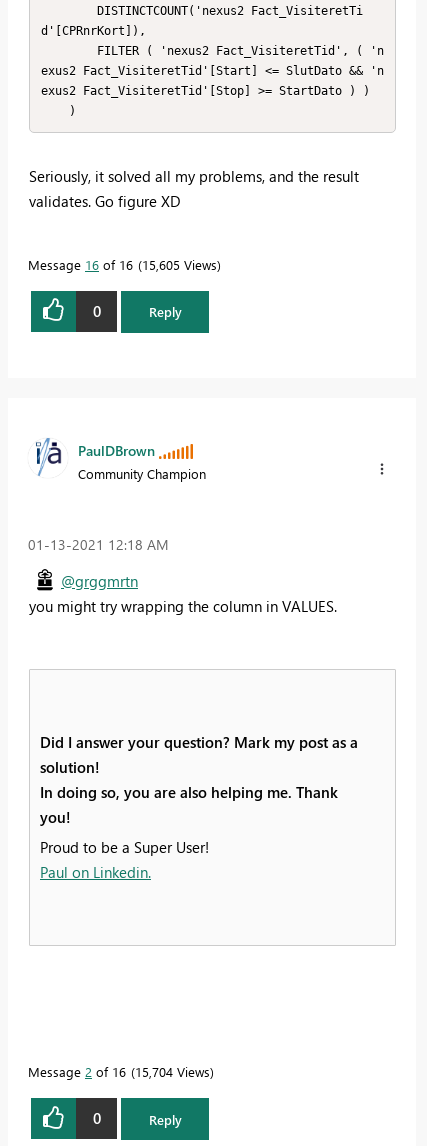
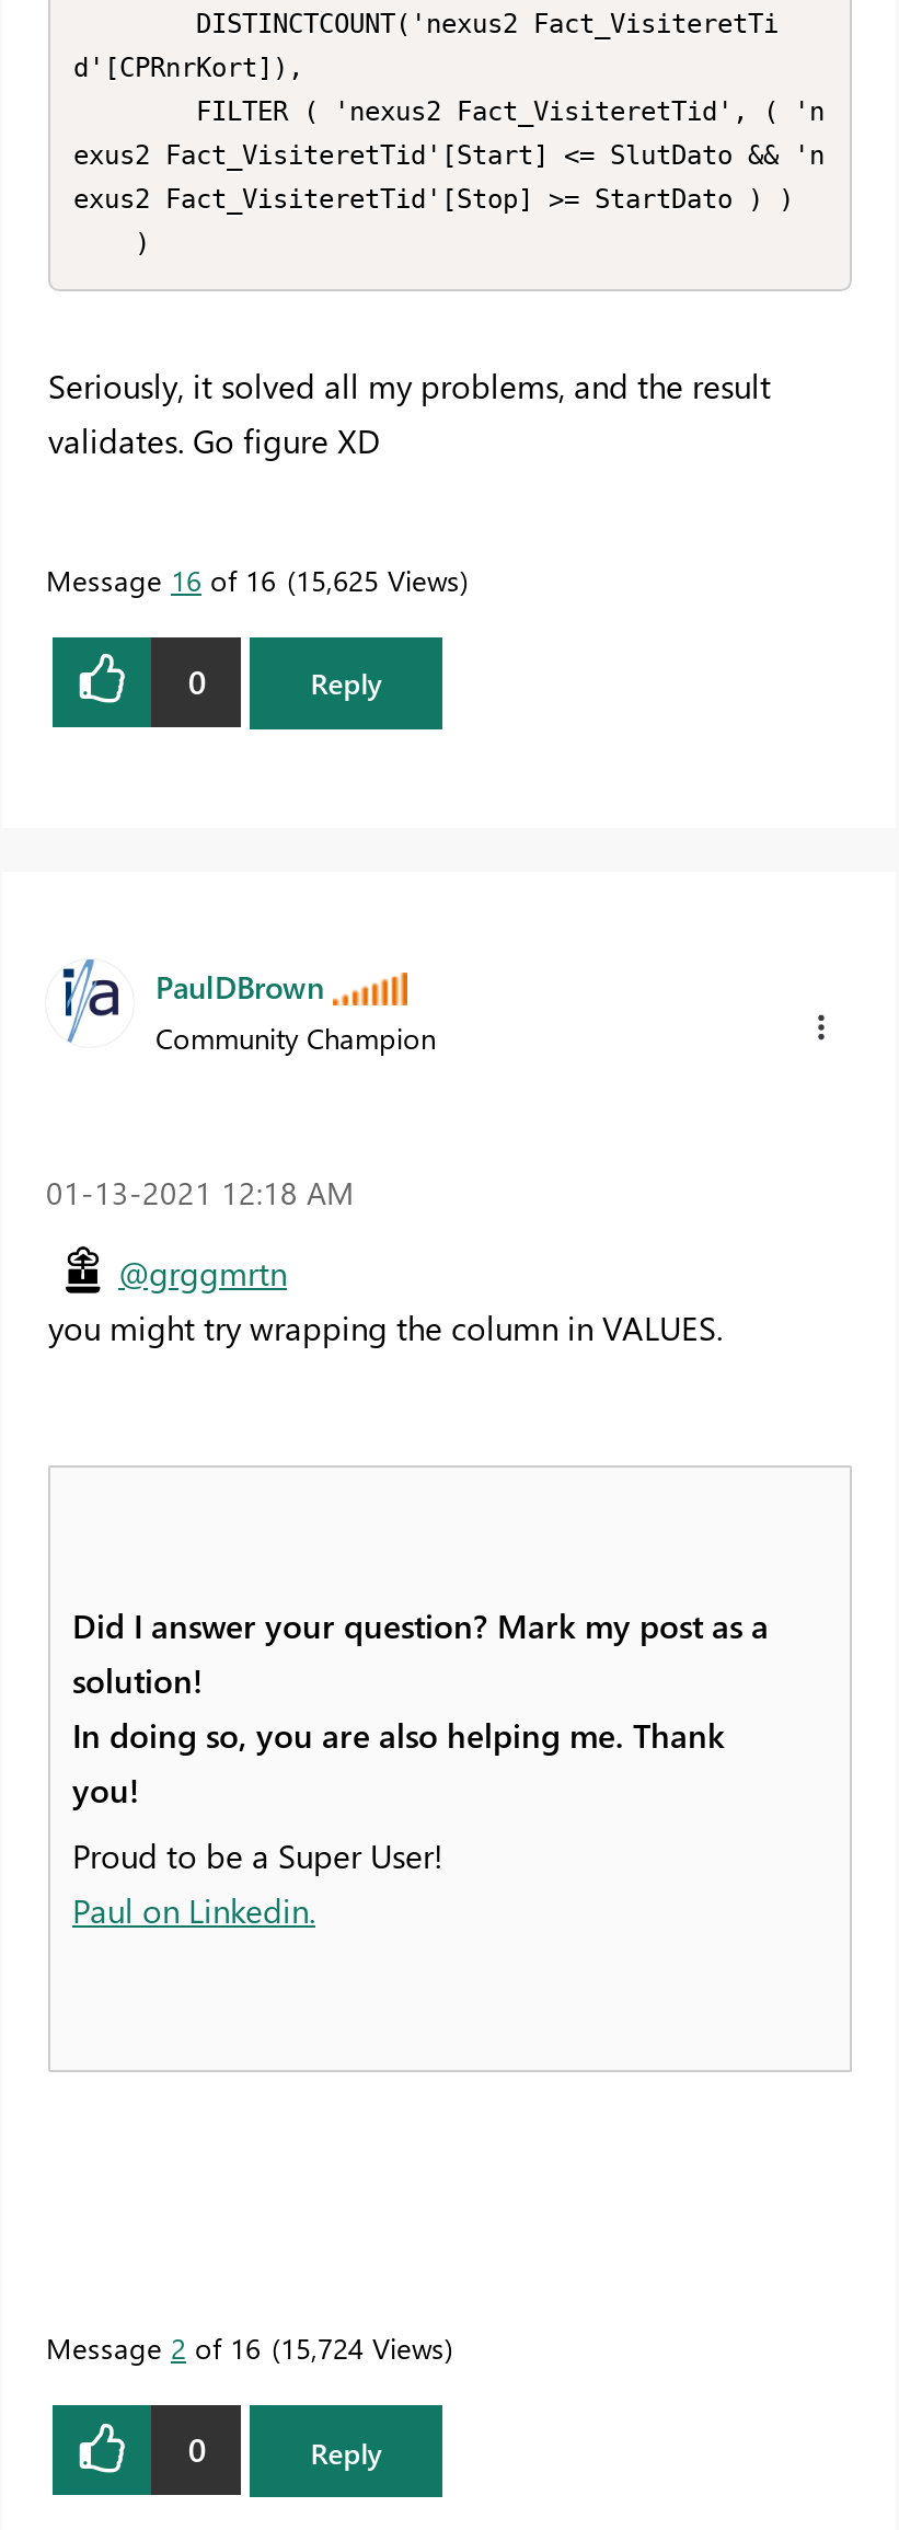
[28,255,217,272] Message 16 of 16 15,605 Views -> [46,560,460,597] Message 16 of 16 15,625 Views
[28,1063,210,1080] Message 2 of 16 15,704 Views -> [46,2328,445,2365] Message 2 of 16 15,724 Views

